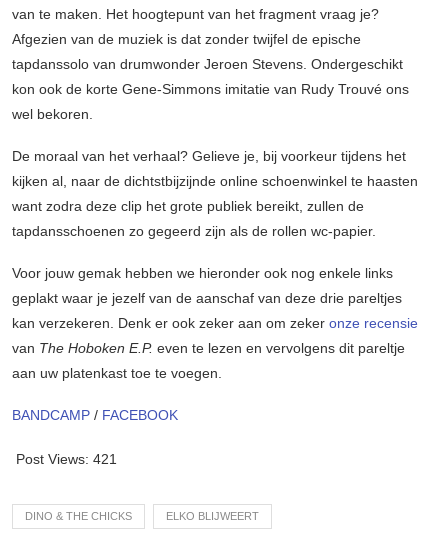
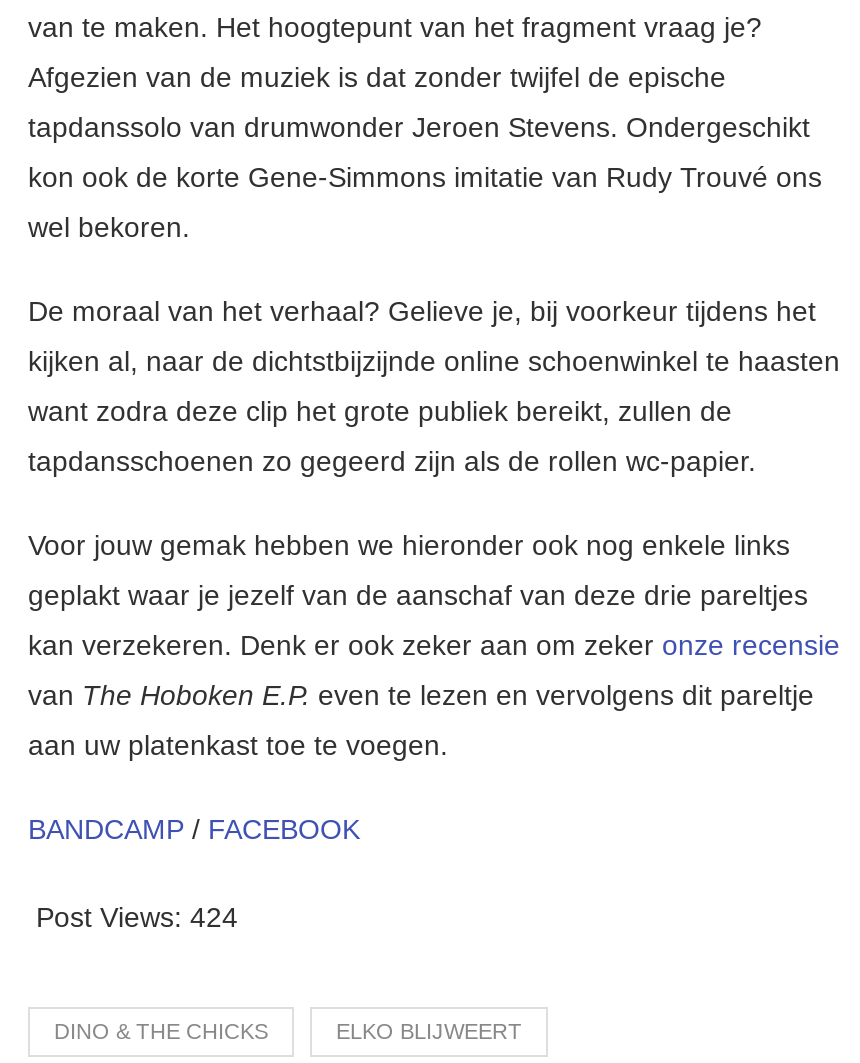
[16,451,117,467] Post Views: 421 -> [36,901,238,933] Post Views: 424

